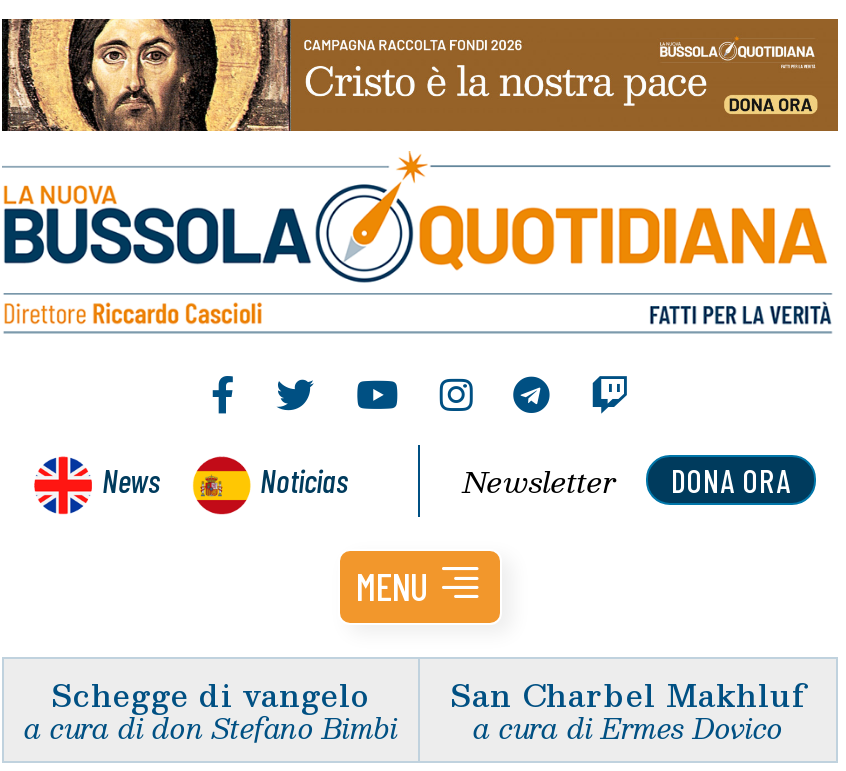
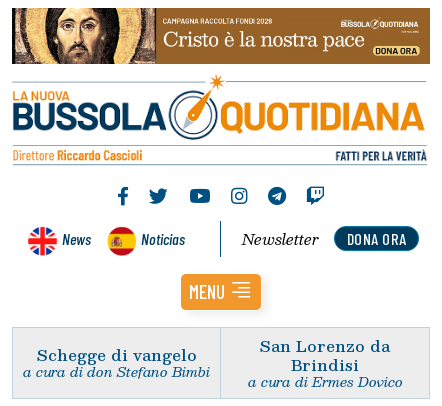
[450,668,806,718] San Charbel Makhluf -> [260,333,390,377] San Lorenzo da | Brindisi

